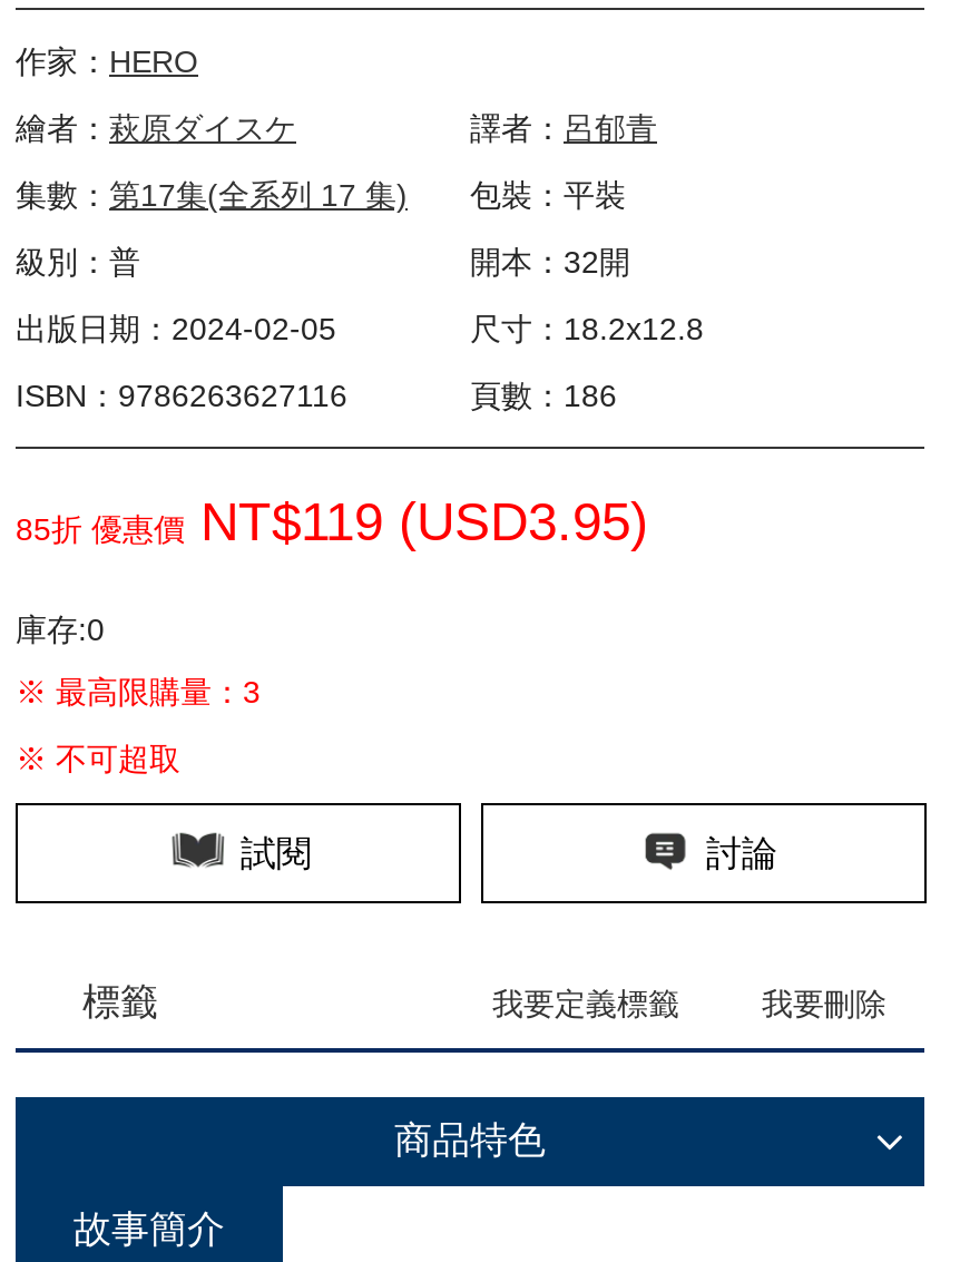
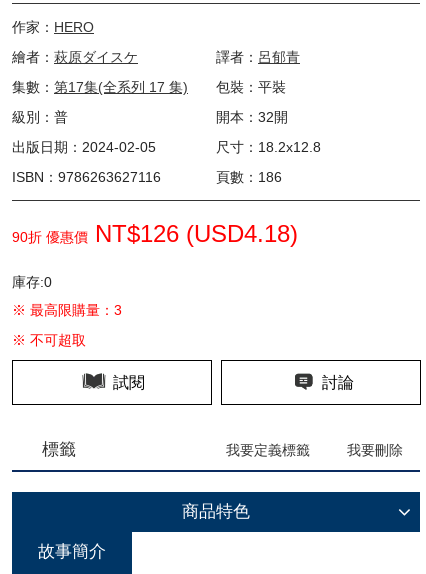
[16,492,648,552] 85折 優惠價NT$119 (USD3.95) -> [12,220,298,247] 90折 優惠價NT$126 (USD4.18)

